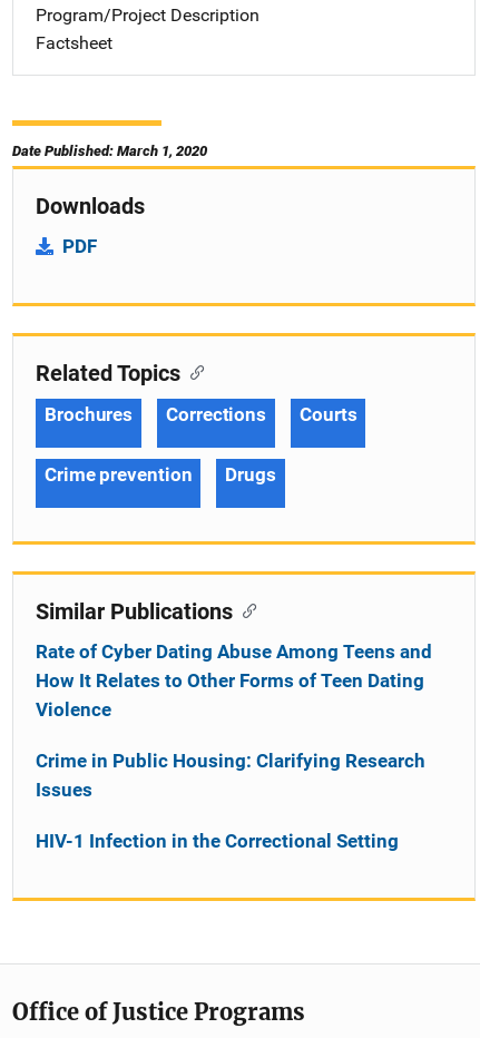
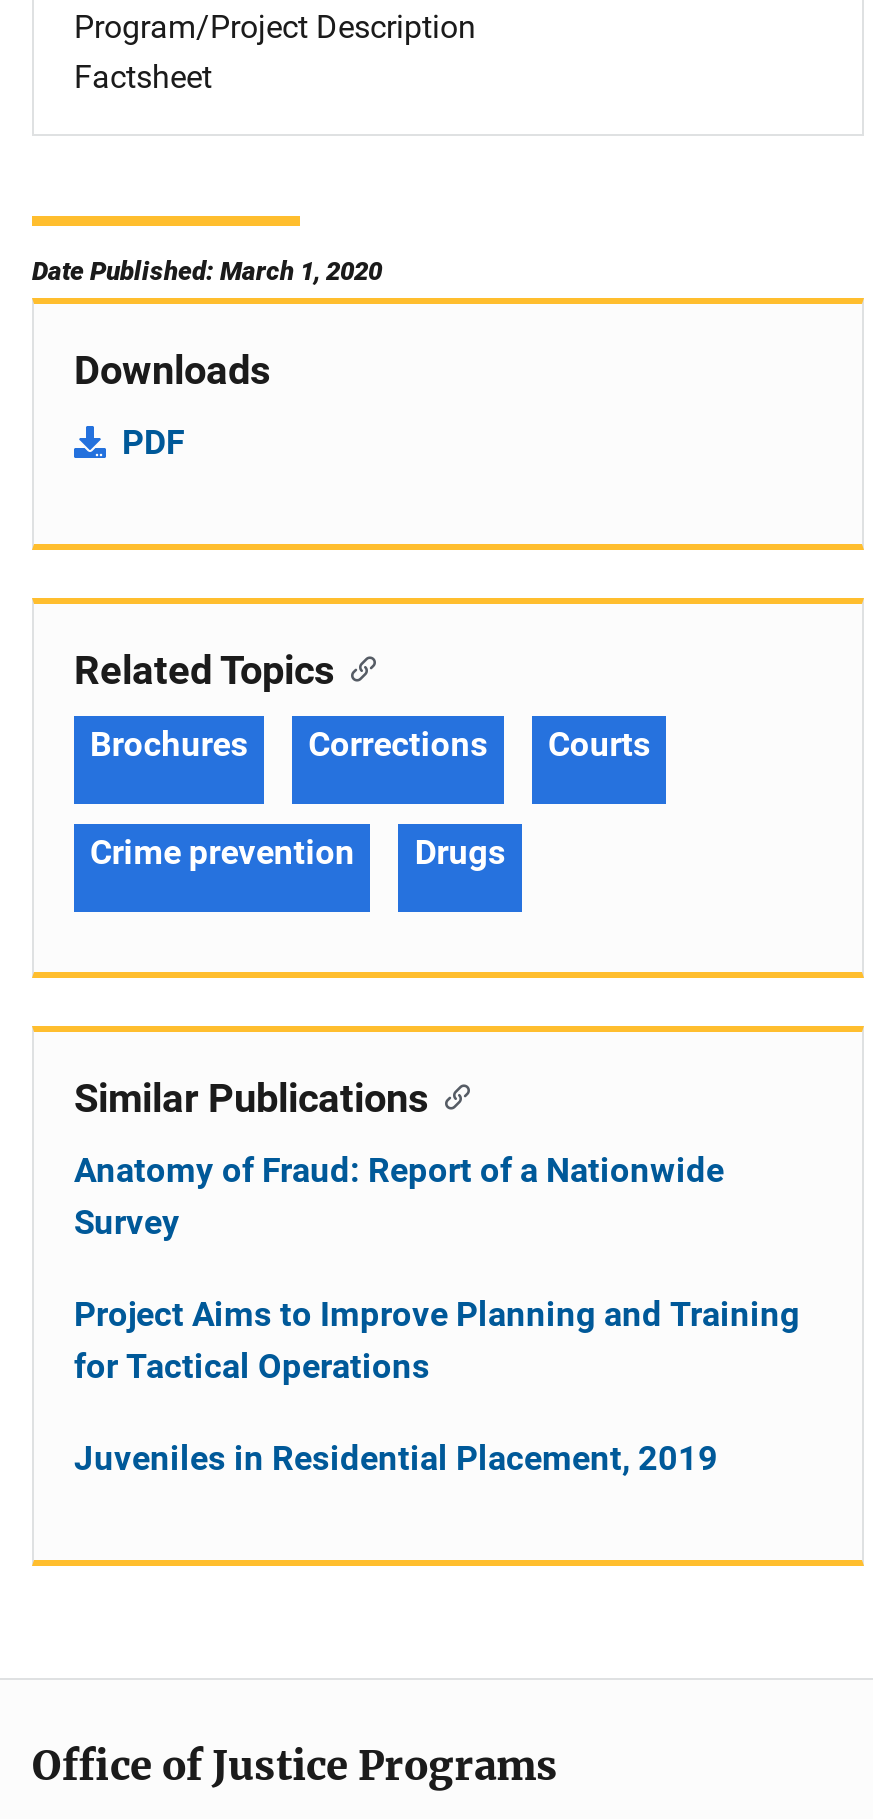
[36,640,432,720] Rate of Cyber Dating Abuse Among Teens and | How It Relates to Other Forms of Teen Dating | Violence -> [74,1150,724,1242] Anatomy of Fraud: Report of a Nationwide | Survey
[36,749,425,801] Crime in Public Housing: Clarifying Research | Issues -> [74,1294,800,1386] Project Aims to Improve Planning and Training | for Tactical Operations
[36,830,399,852] HIV-1 Infection in the Correctional Setting -> [74,1438,718,1478] Juveniles in Residential Placement, 2019

